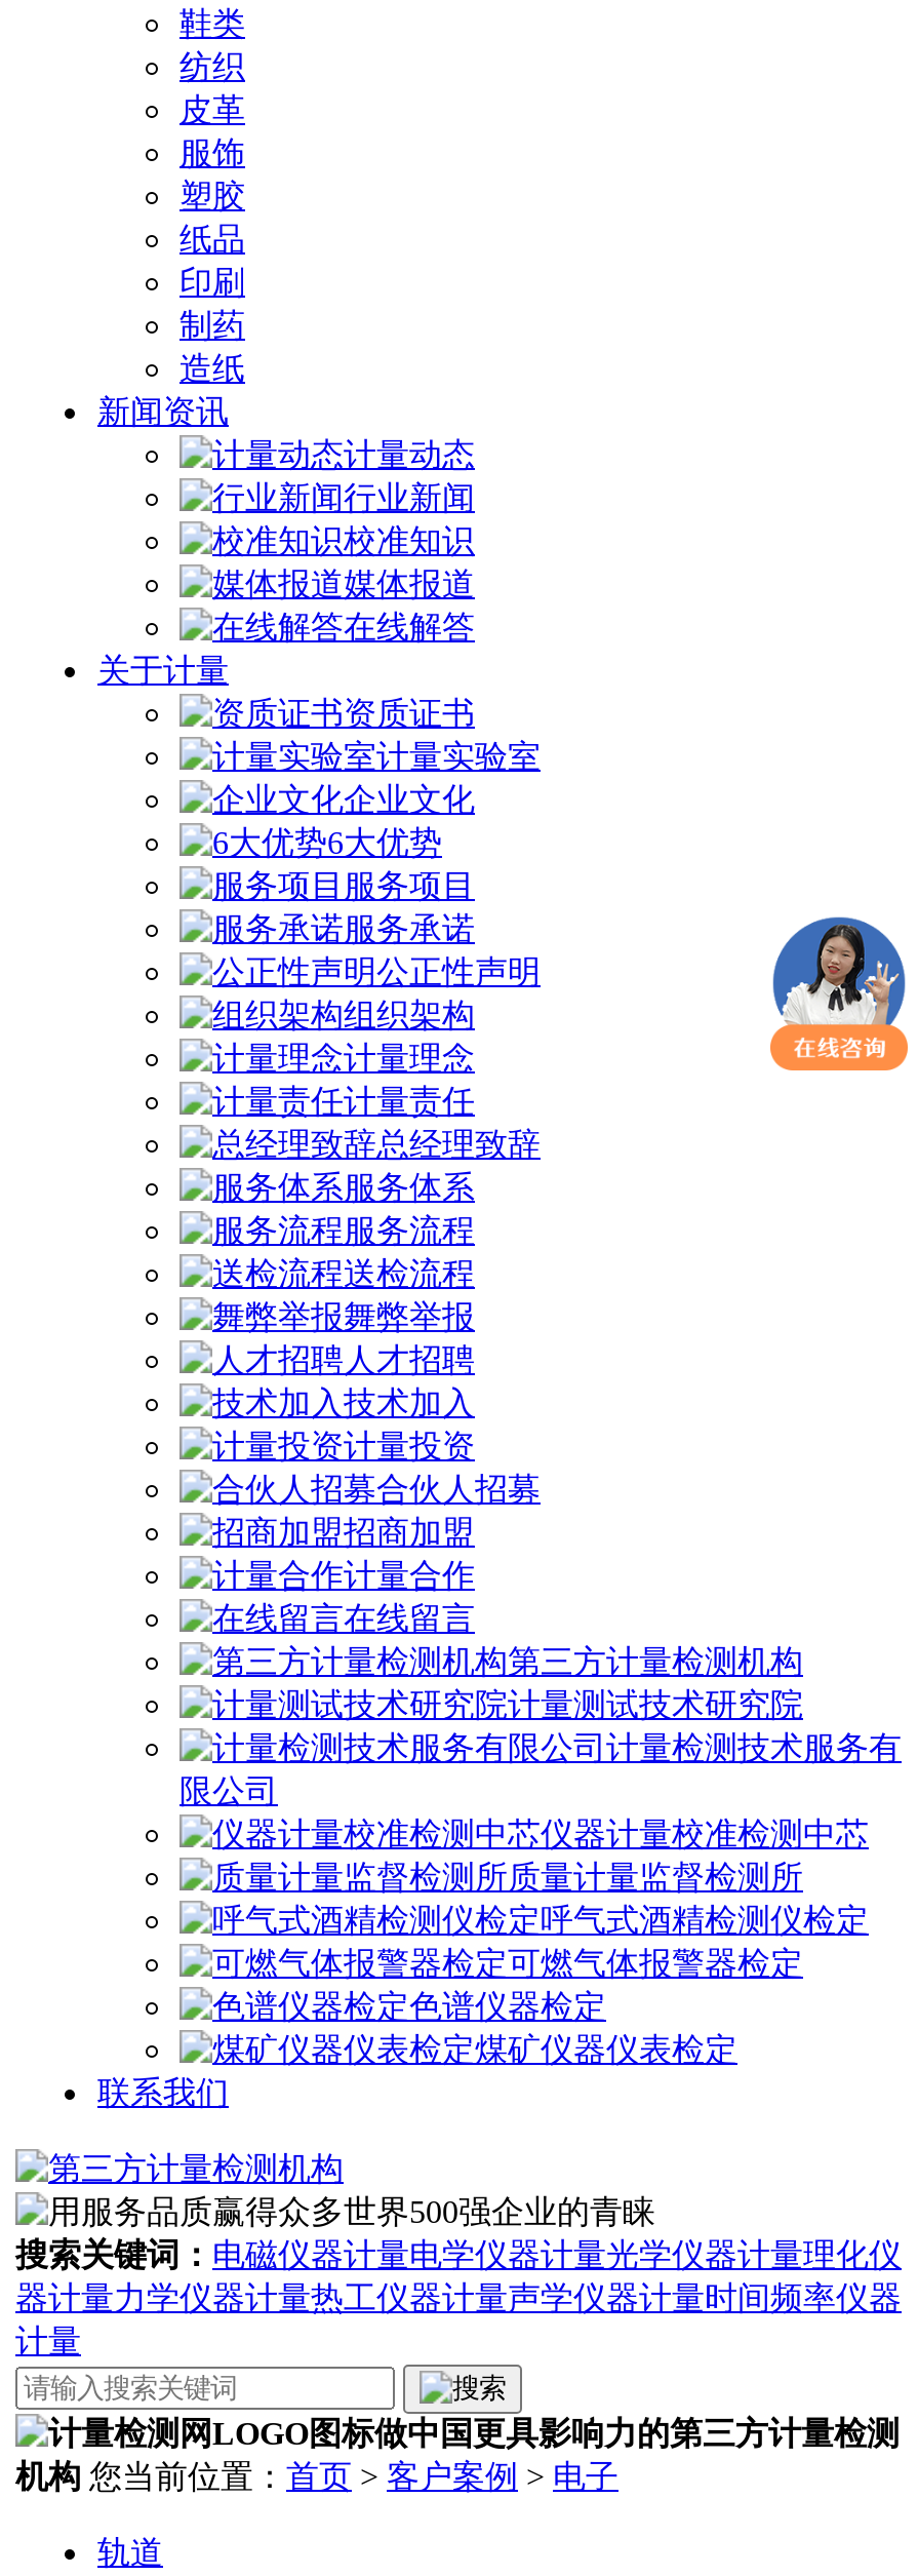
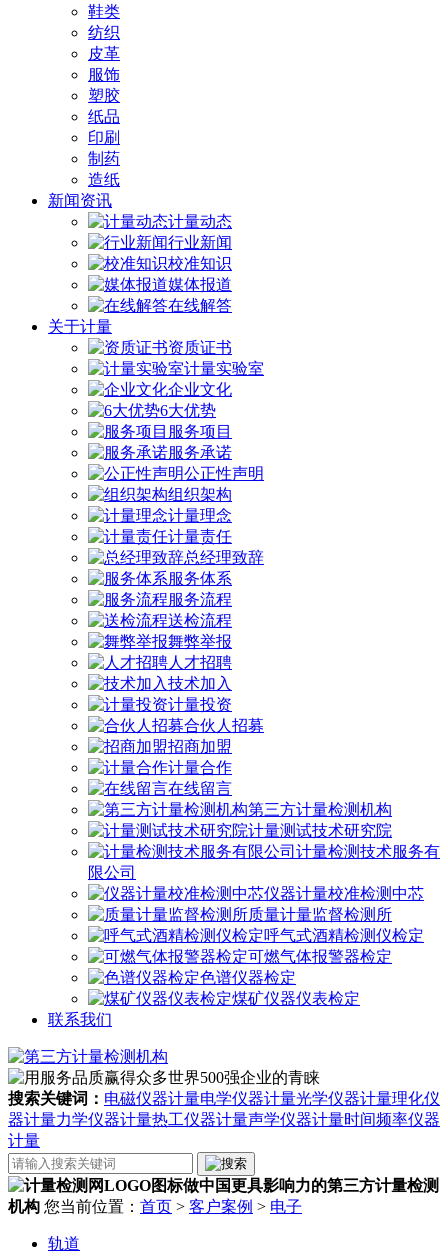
[768,915,910,1074] [image] -> none

